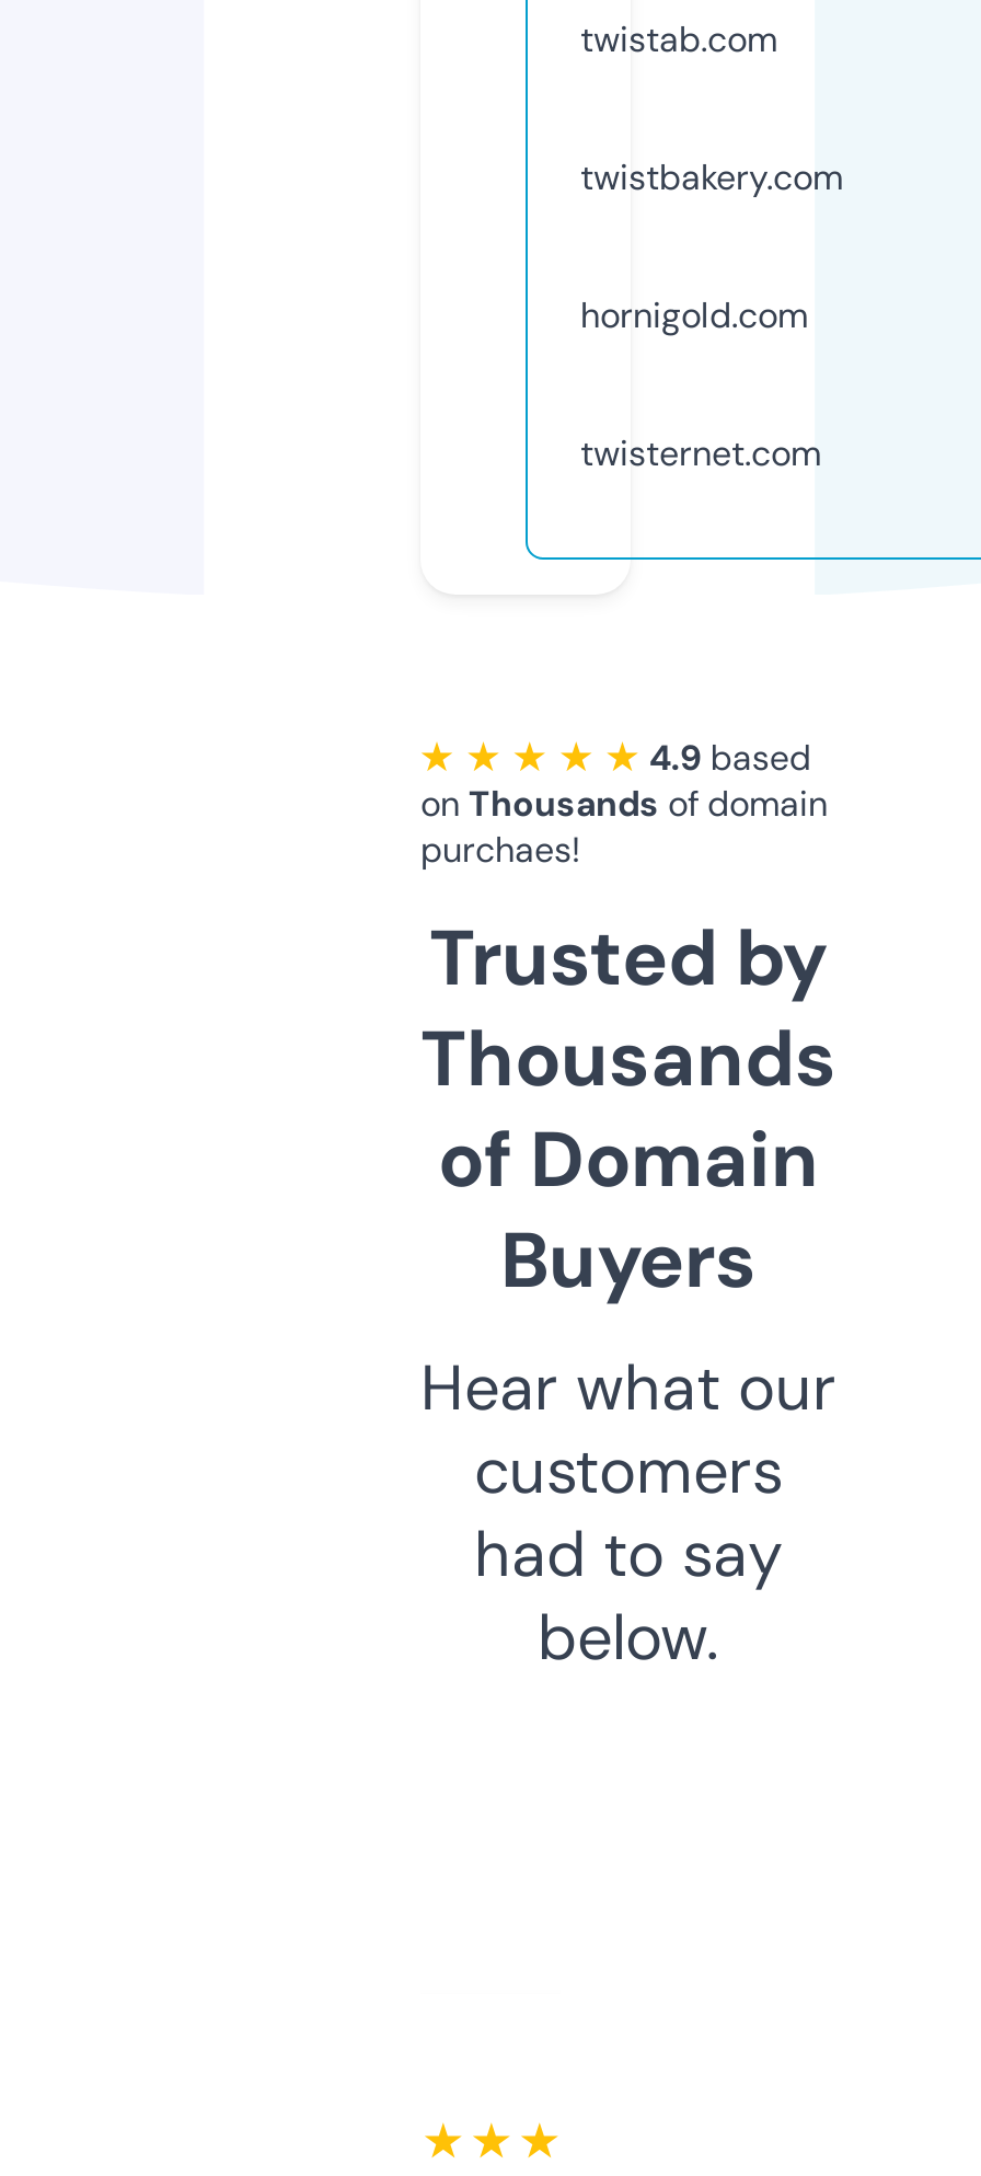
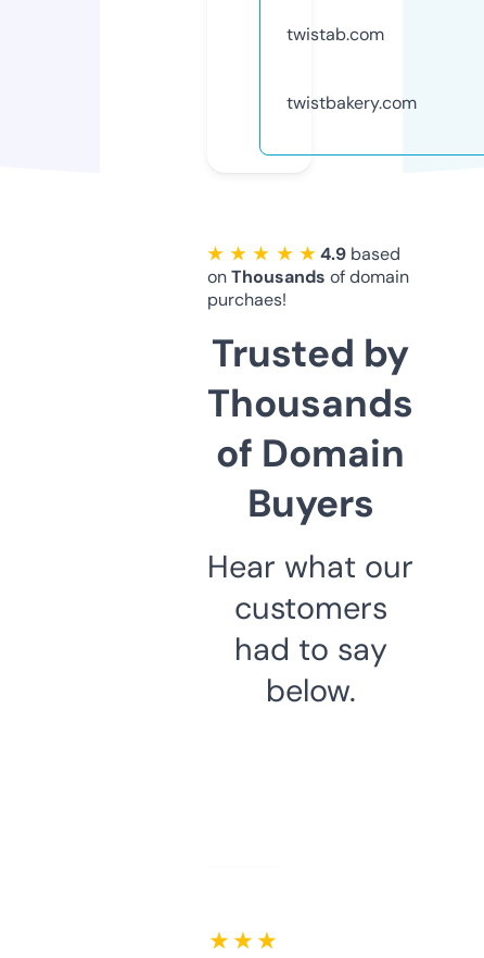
[580,292,821,476] hornigold.com | twisternet.com -> none

